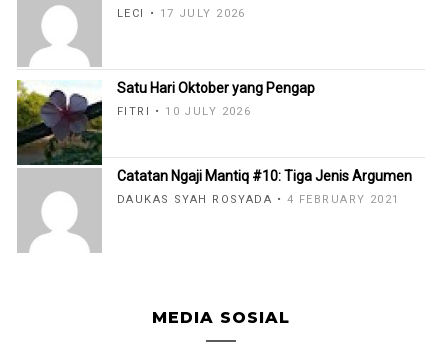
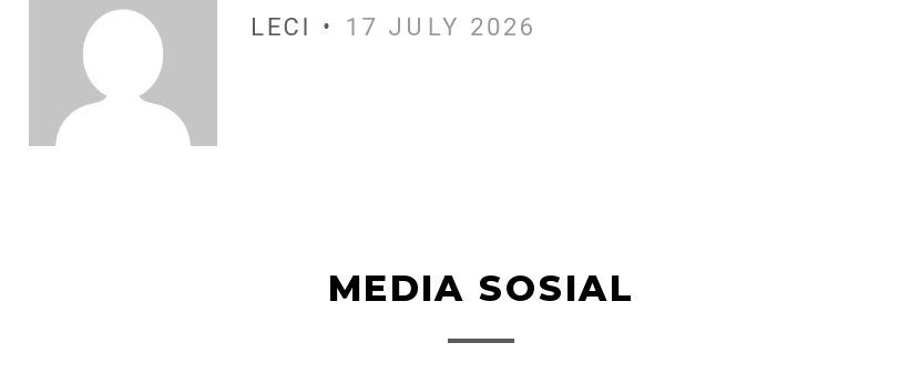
[16,79,315,165] [image] | Satu Hari Oktober yang Pengap | FITRI | 10 JULY 2026 -> none
[117,168,412,206] Catatan Ngaji Mantiq #10: Tiga Jenis Argumen | DAUKAS SYAH ROSYADA | 4 FEBRUARY 2021 -> none

